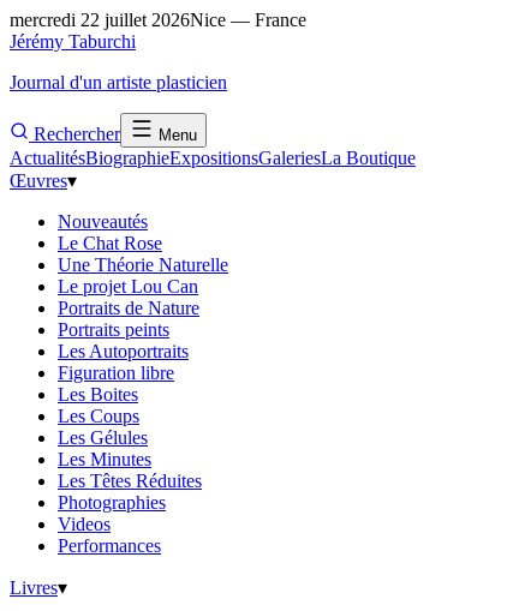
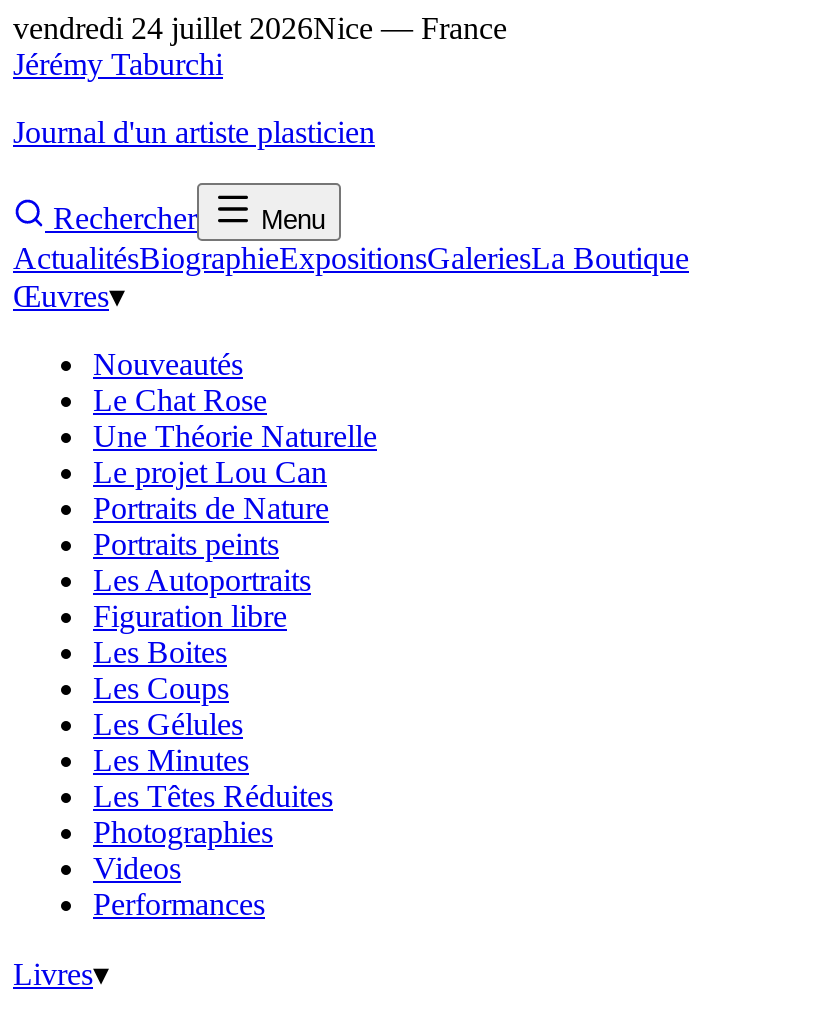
[10,10,306,30] mercredi 22 juillet 2026Nice — France -> [13,11,507,45] vendredi 24 juillet 2026Nice — France

